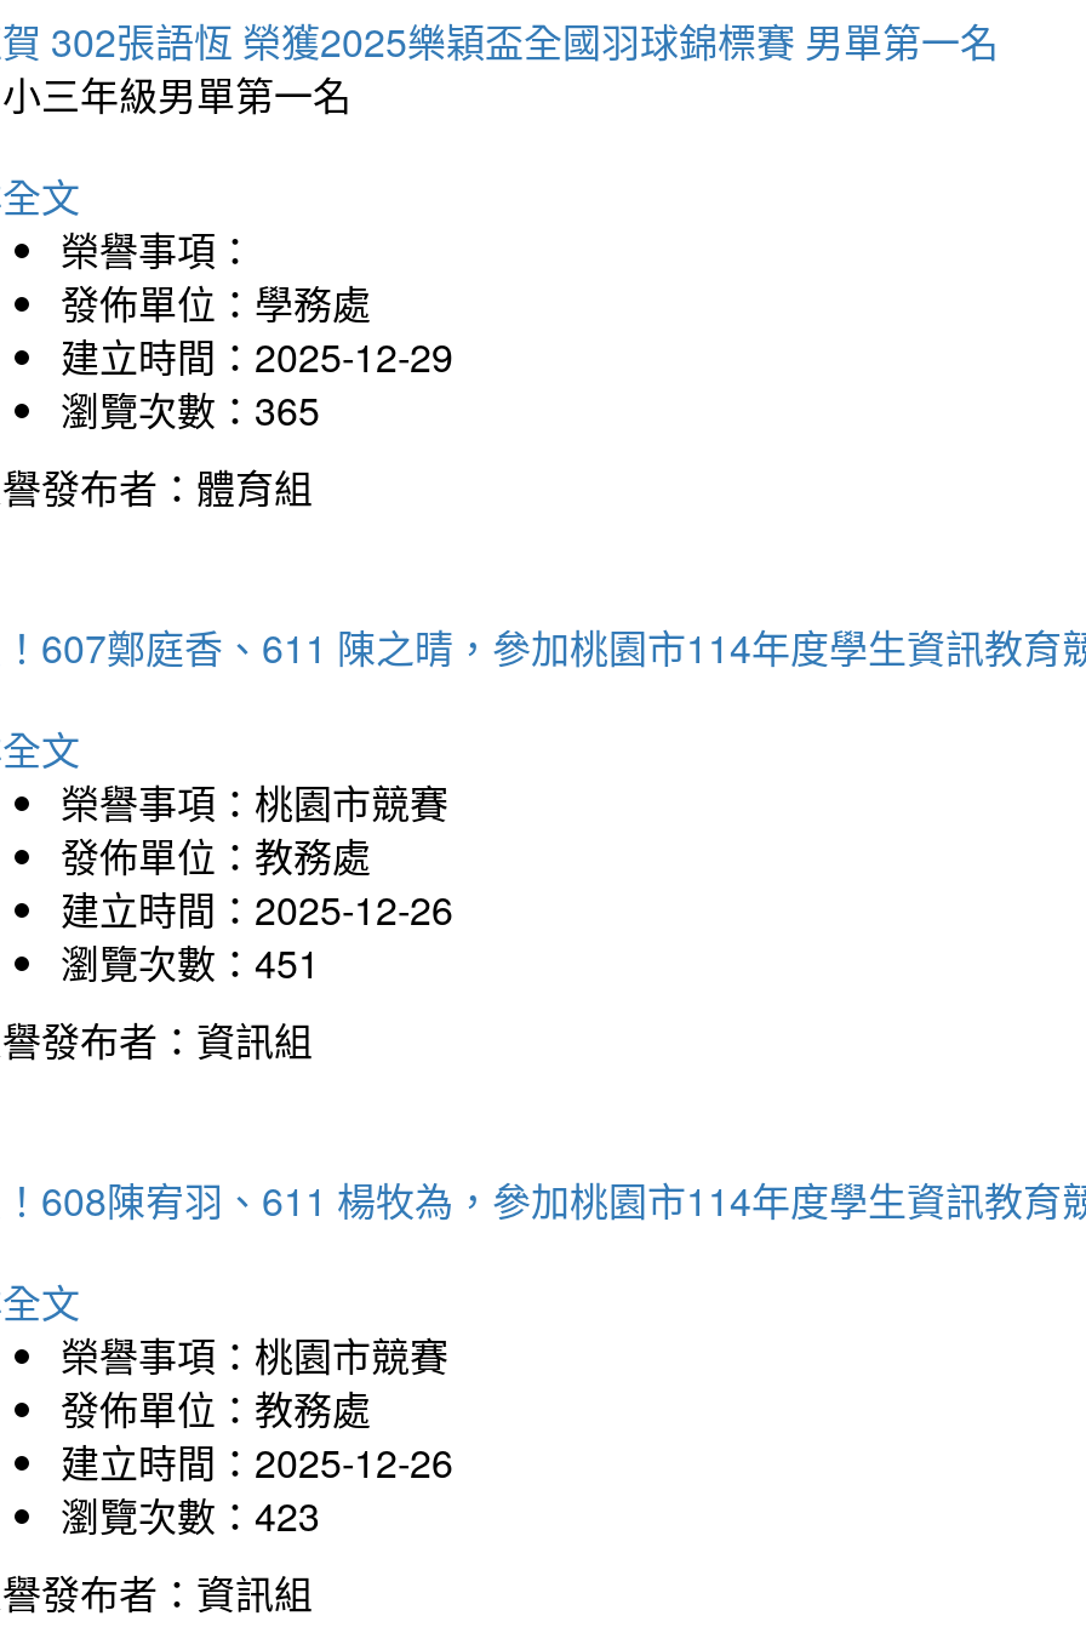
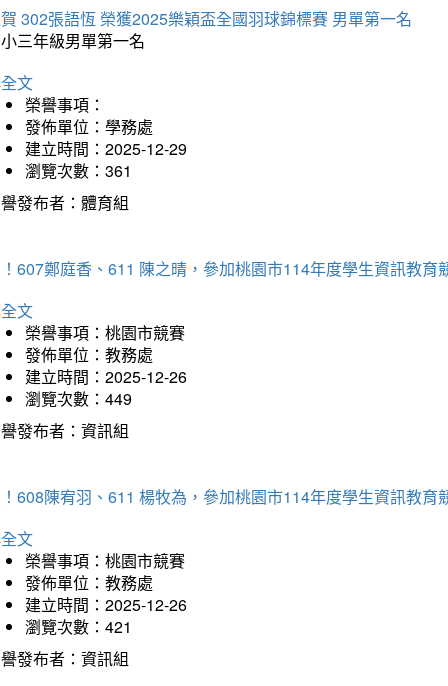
[61,382,320,438] 瀏覽次數：365 -> [25,159,132,182] 瀏覽次數：361
[61,935,320,990] 瀏覽次數：451 -> [25,387,132,410] 瀏覽次數：449
[61,1488,320,1543] 瀏覽次數：423 -> [25,615,132,638] 瀏覽次數：421

